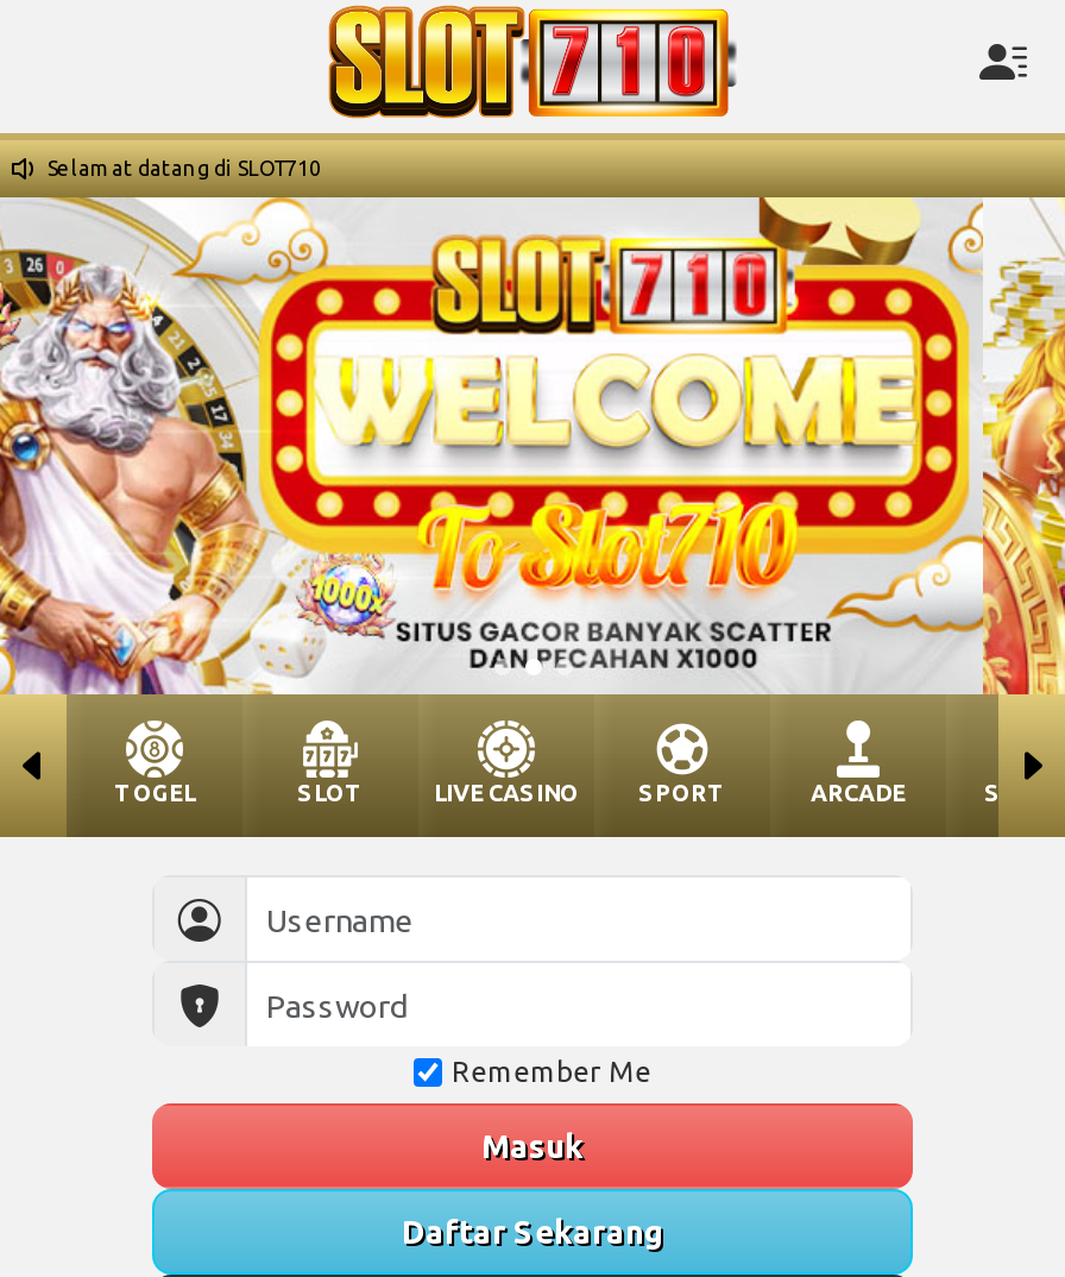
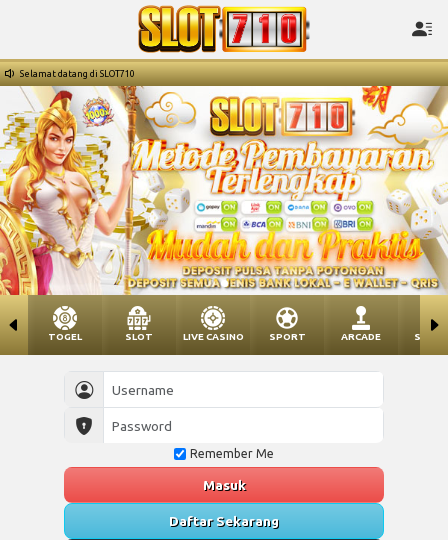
[7,195,1058,697] [image] -> [3,85,445,296] [image]

